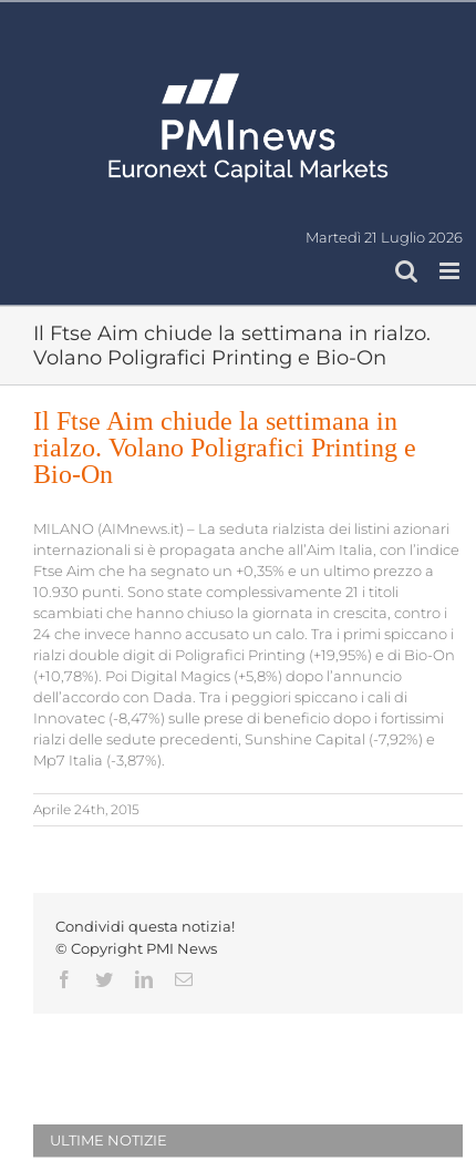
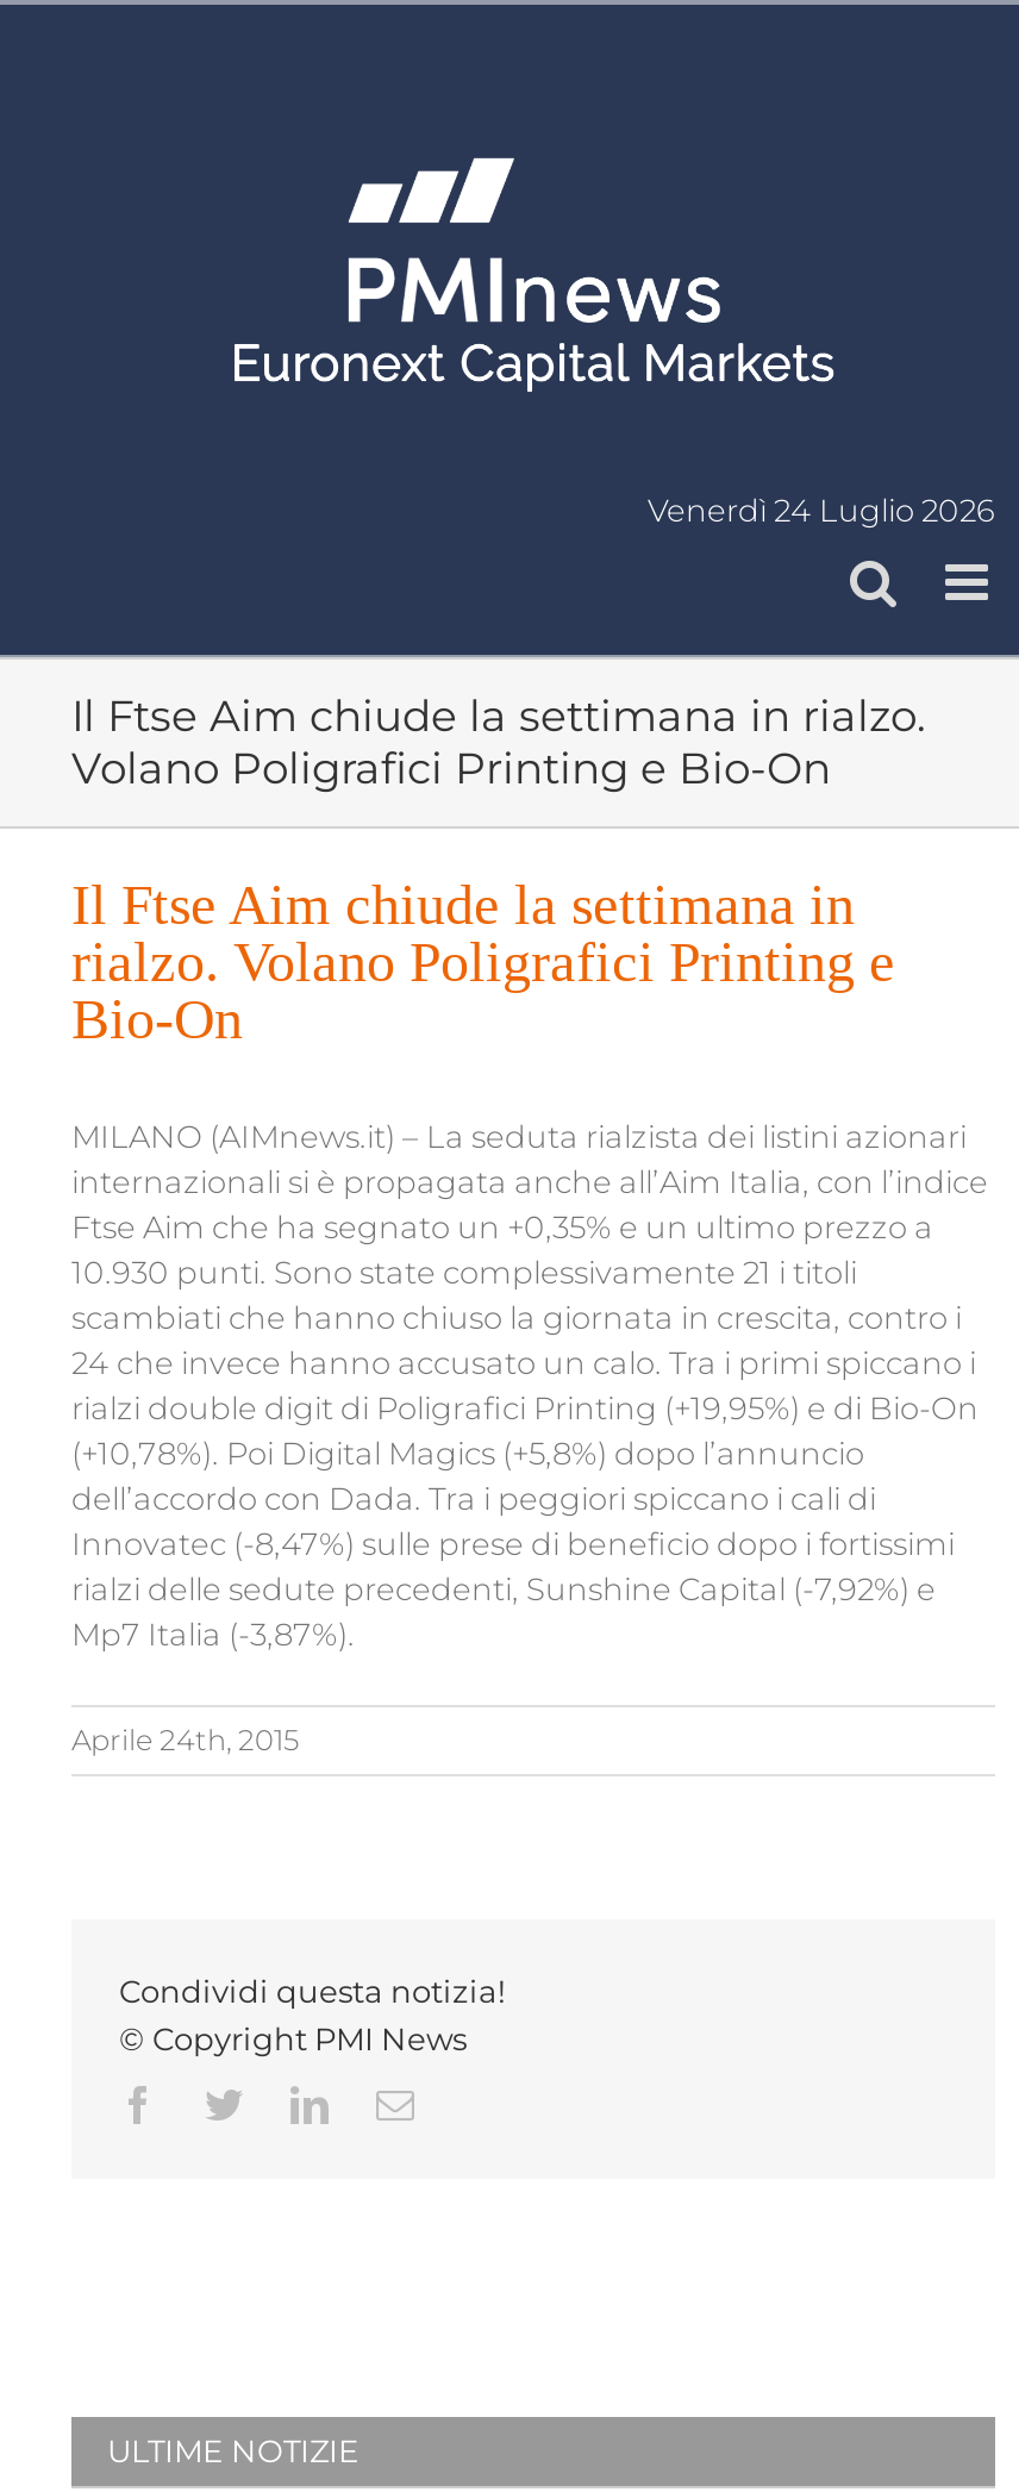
[306,229,463,246] Martedì 21 Luglio 2026 -> [648,493,995,529] Venerdì 24 Luglio 2026

